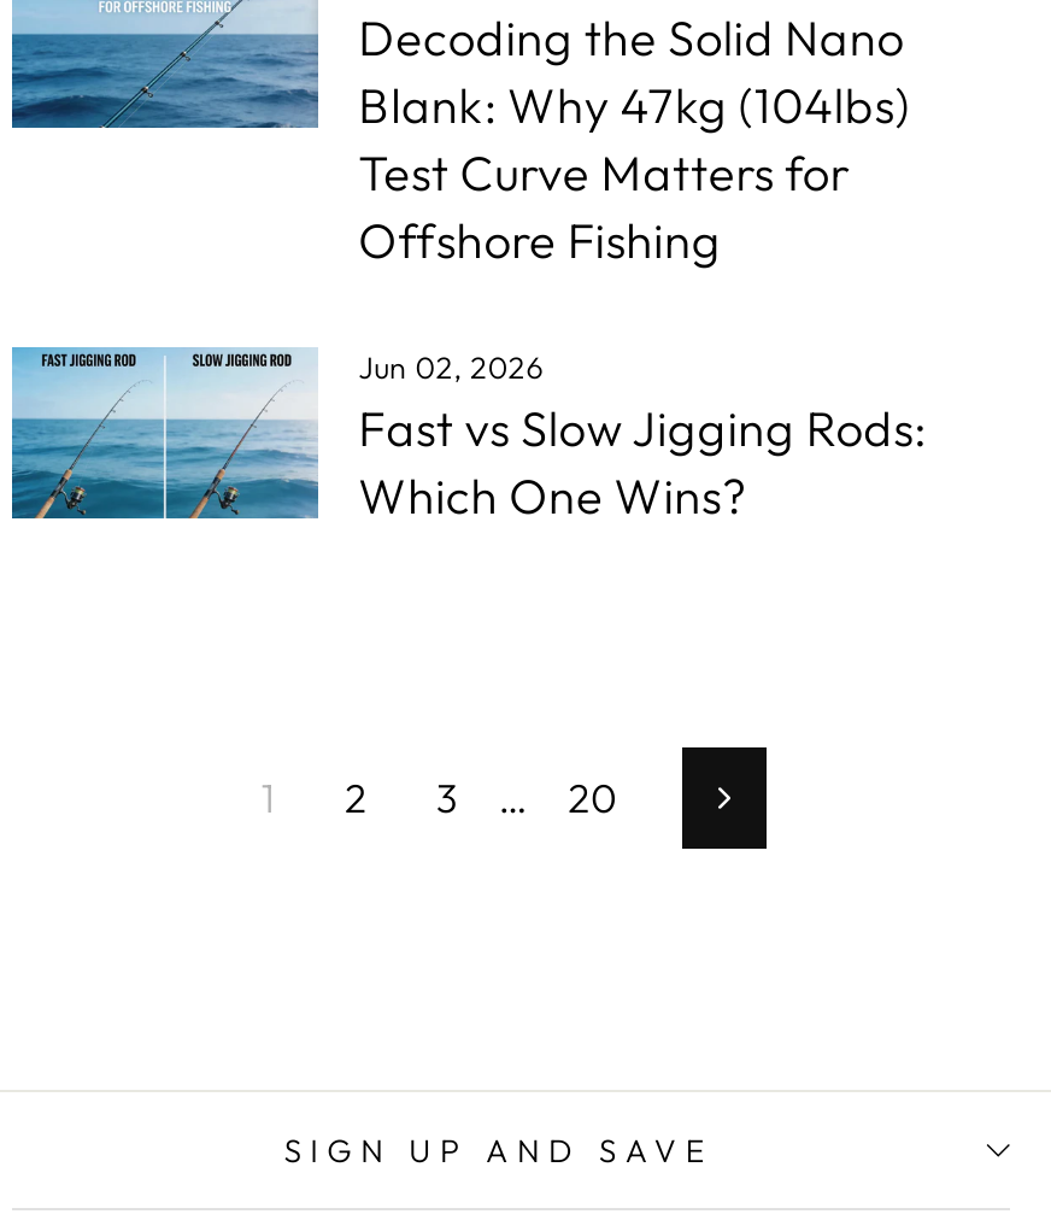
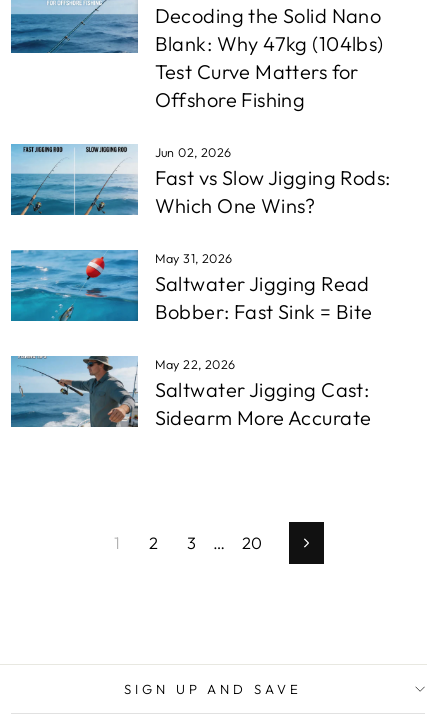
none -> [10,249,373,430] [image] | May 31, 2026 | Saltwater Jigging Read | Bobber: Fast Sink = Bite | May 22, 2026 | Saltwater Jigging Cast: | Sidearm More Accurate
none -> [11,355,139,428] [image]

